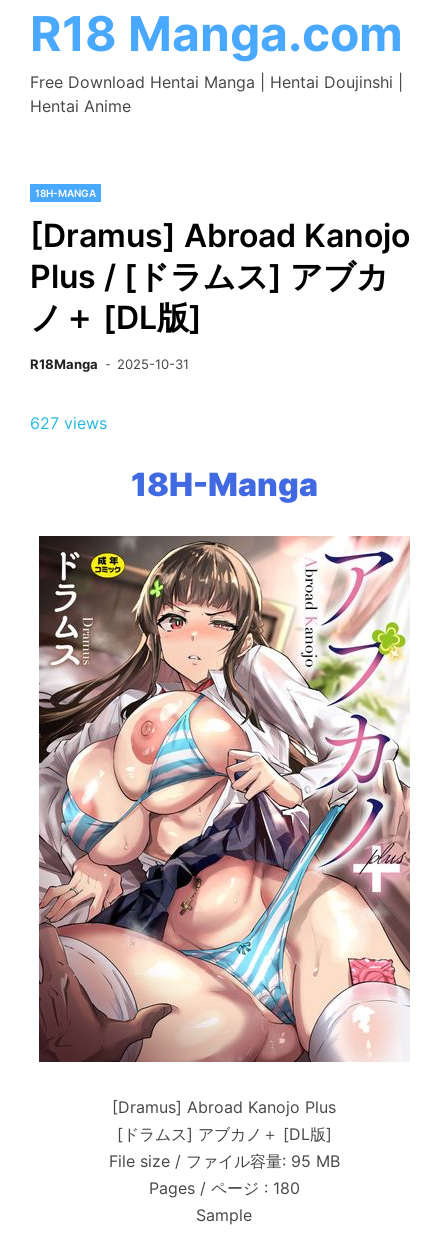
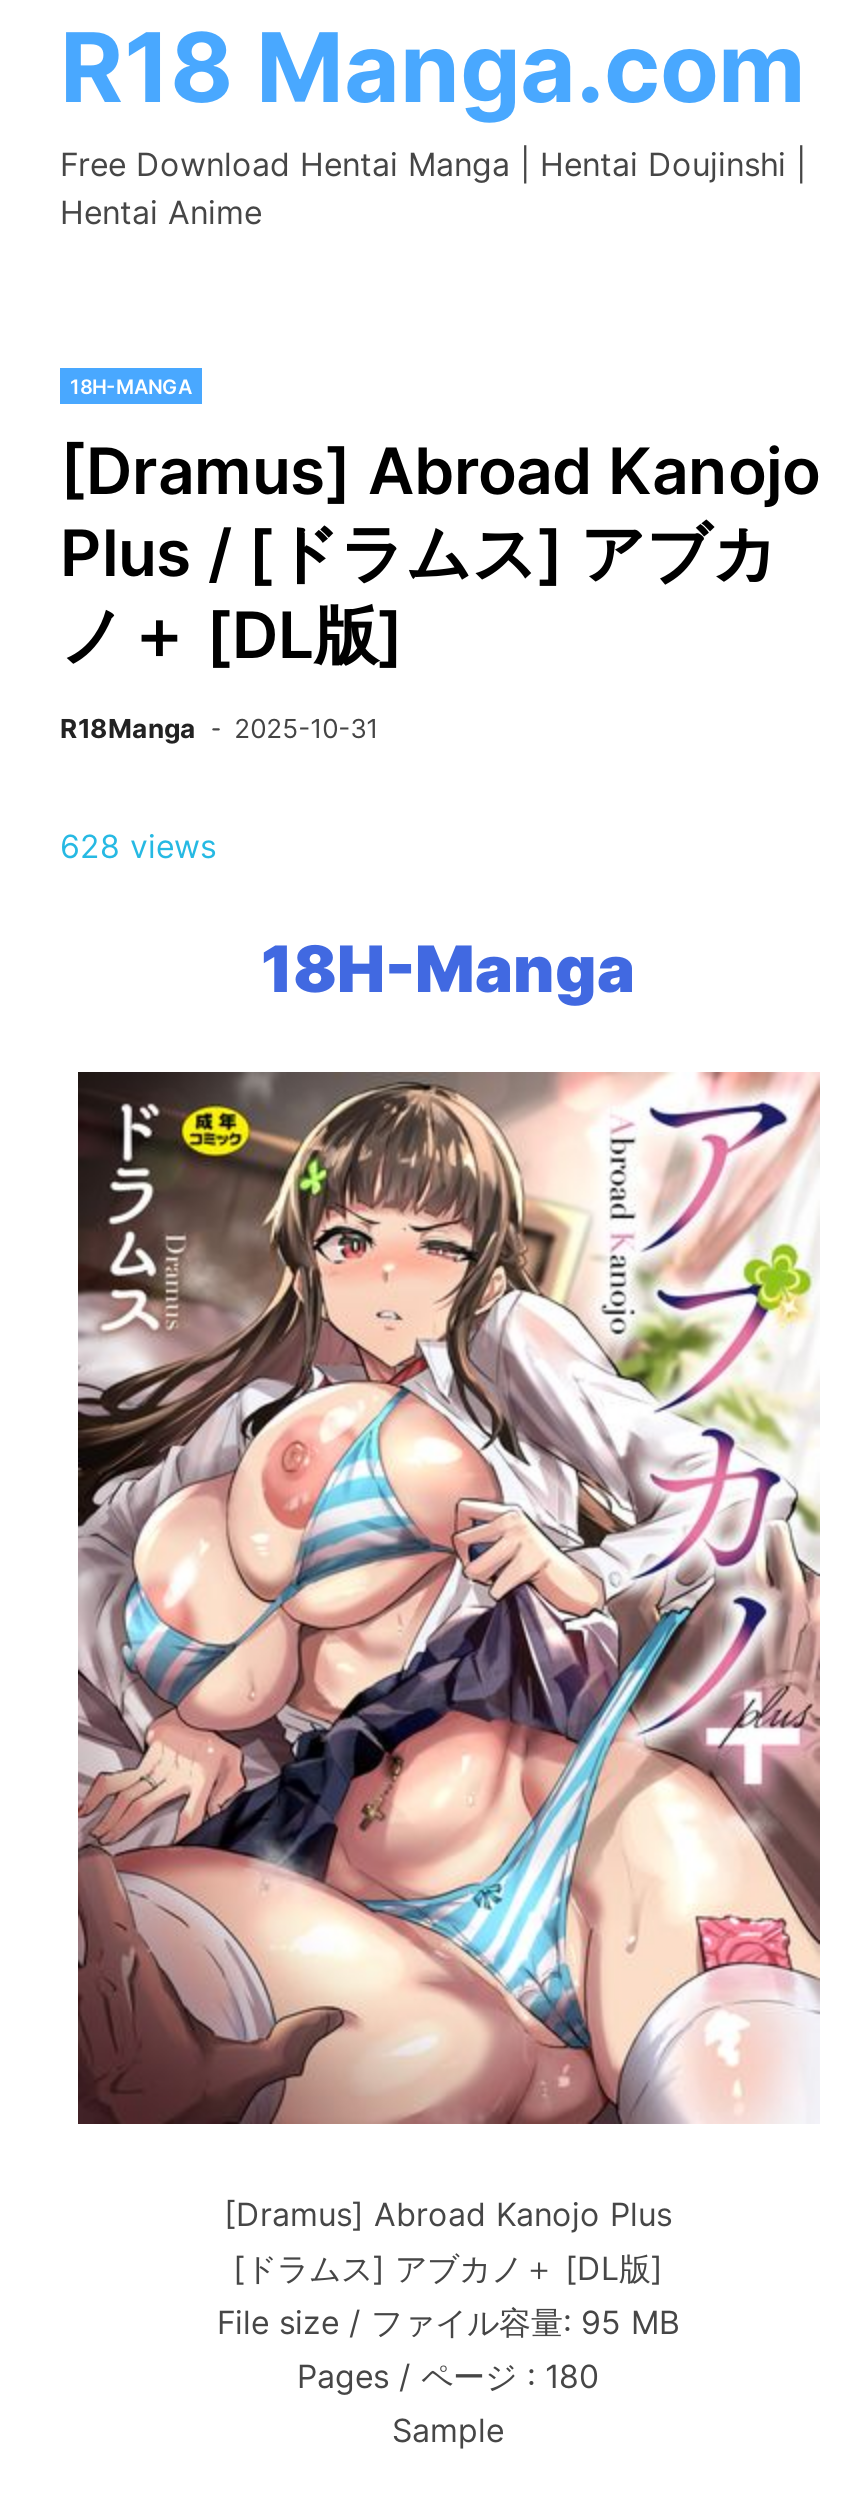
[30,413,107,433] 627 views -> [60,826,216,866] 628 views

